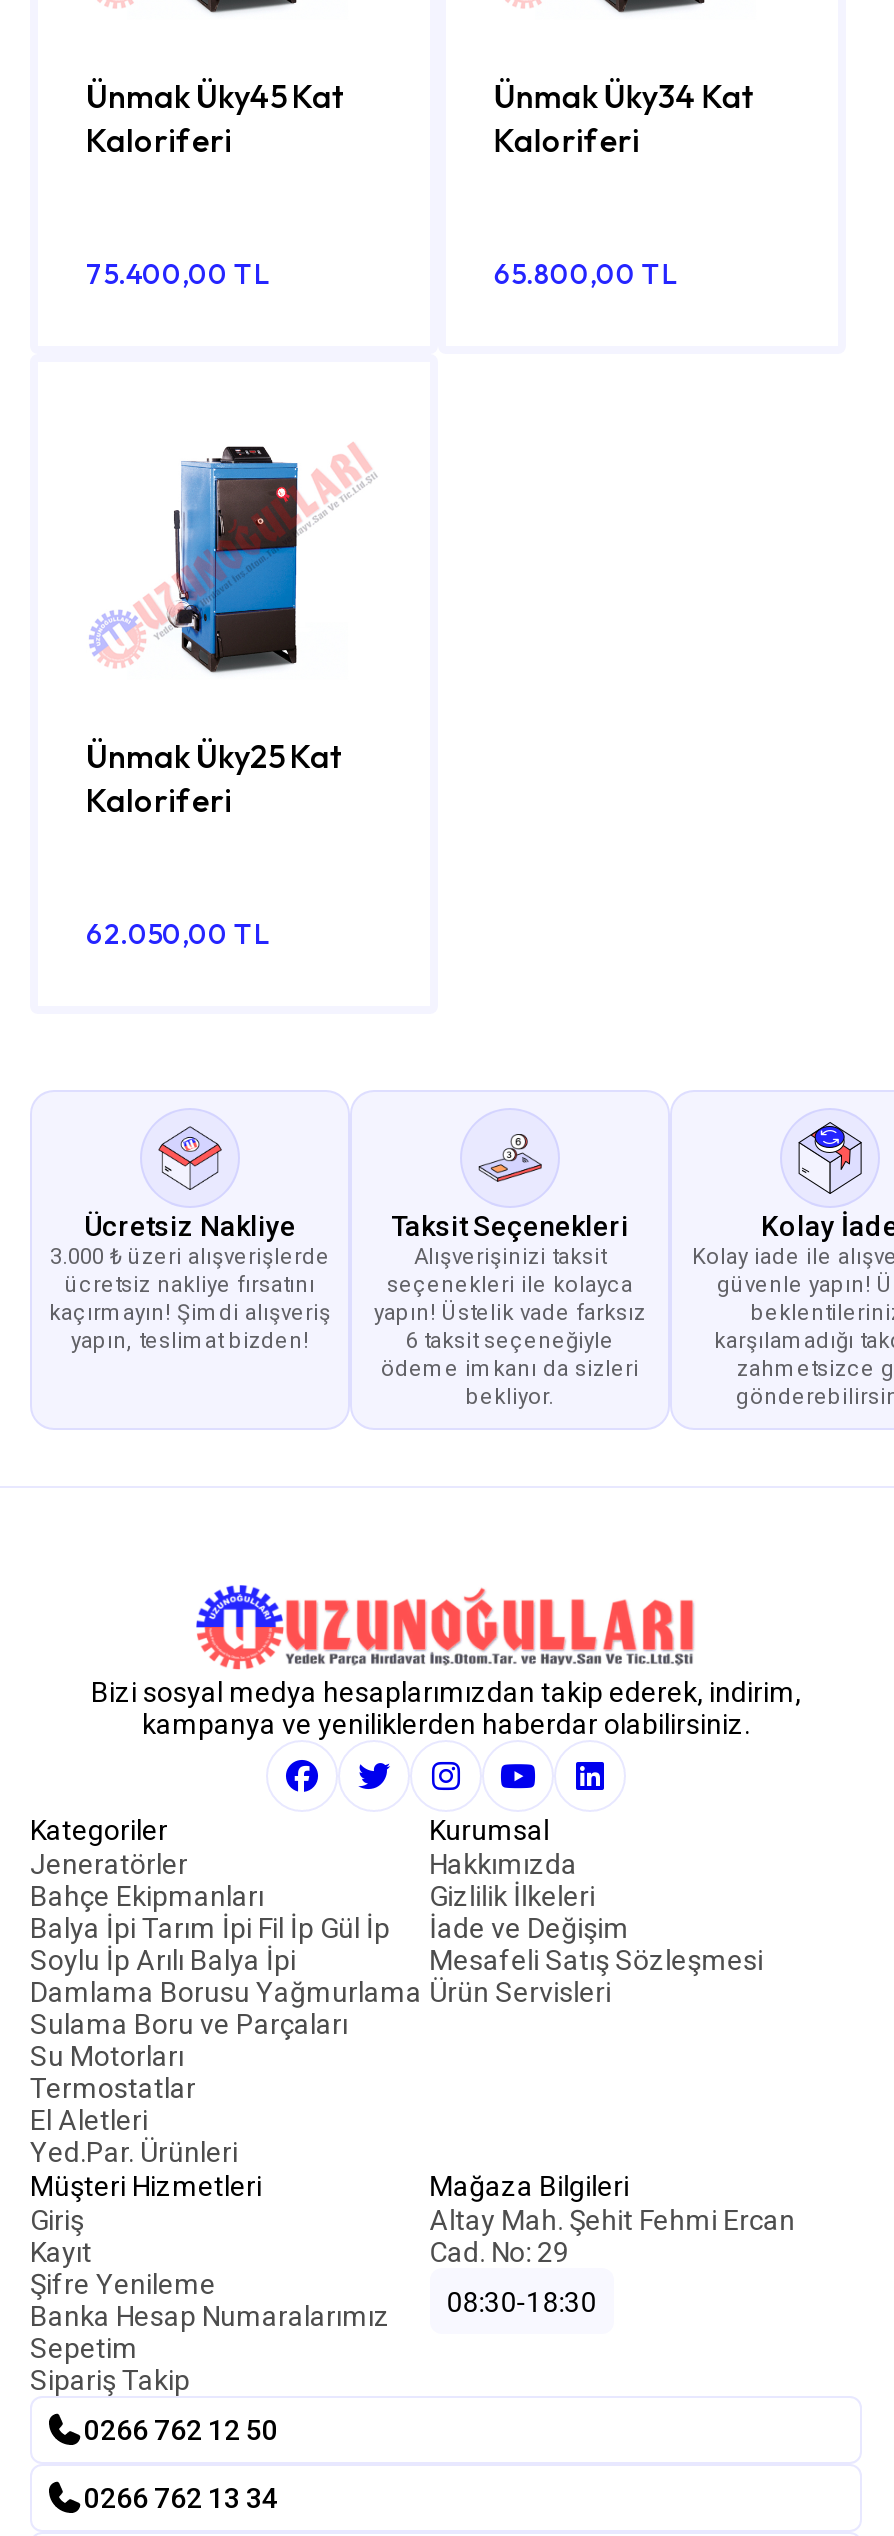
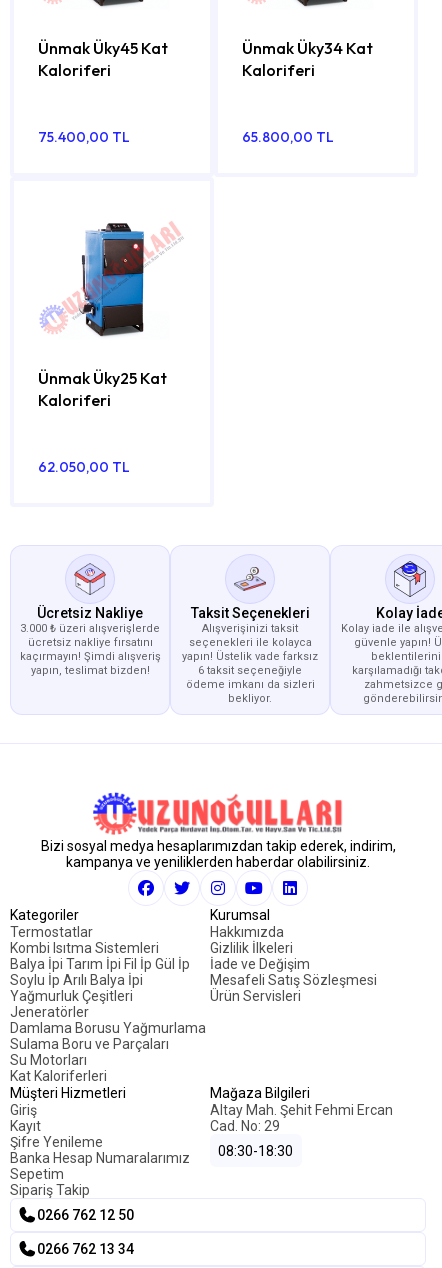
moved [30,1848,188,1880] -> [10,1004,89,1020]: Jeneratörler
[30,1880,264,1912] Bahçe Ekipmanları -> [10,940,159,956] Kombi Isıtma Sistemleri
moved [30,1976,422,2072] -> [10,1020,206,1068]: Damlama Borusu Yağmurlama | Sulama Boru ve Parçaları | Su Motorları
none -> [10,988,133,1004] Yağmurluk Çeşitleri
moved [30,2072,196,2104] -> [10,924,93,940]: Termostatlar
[30,2104,238,2168] El Aletleri | Yed.Par. Ürünleri -> [10,1068,107,1084] Kat Kaloriferleri

